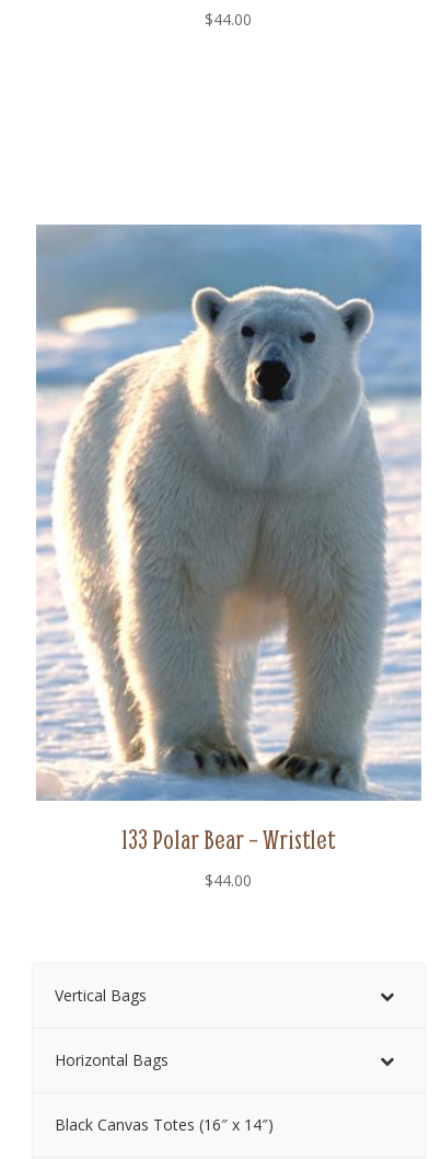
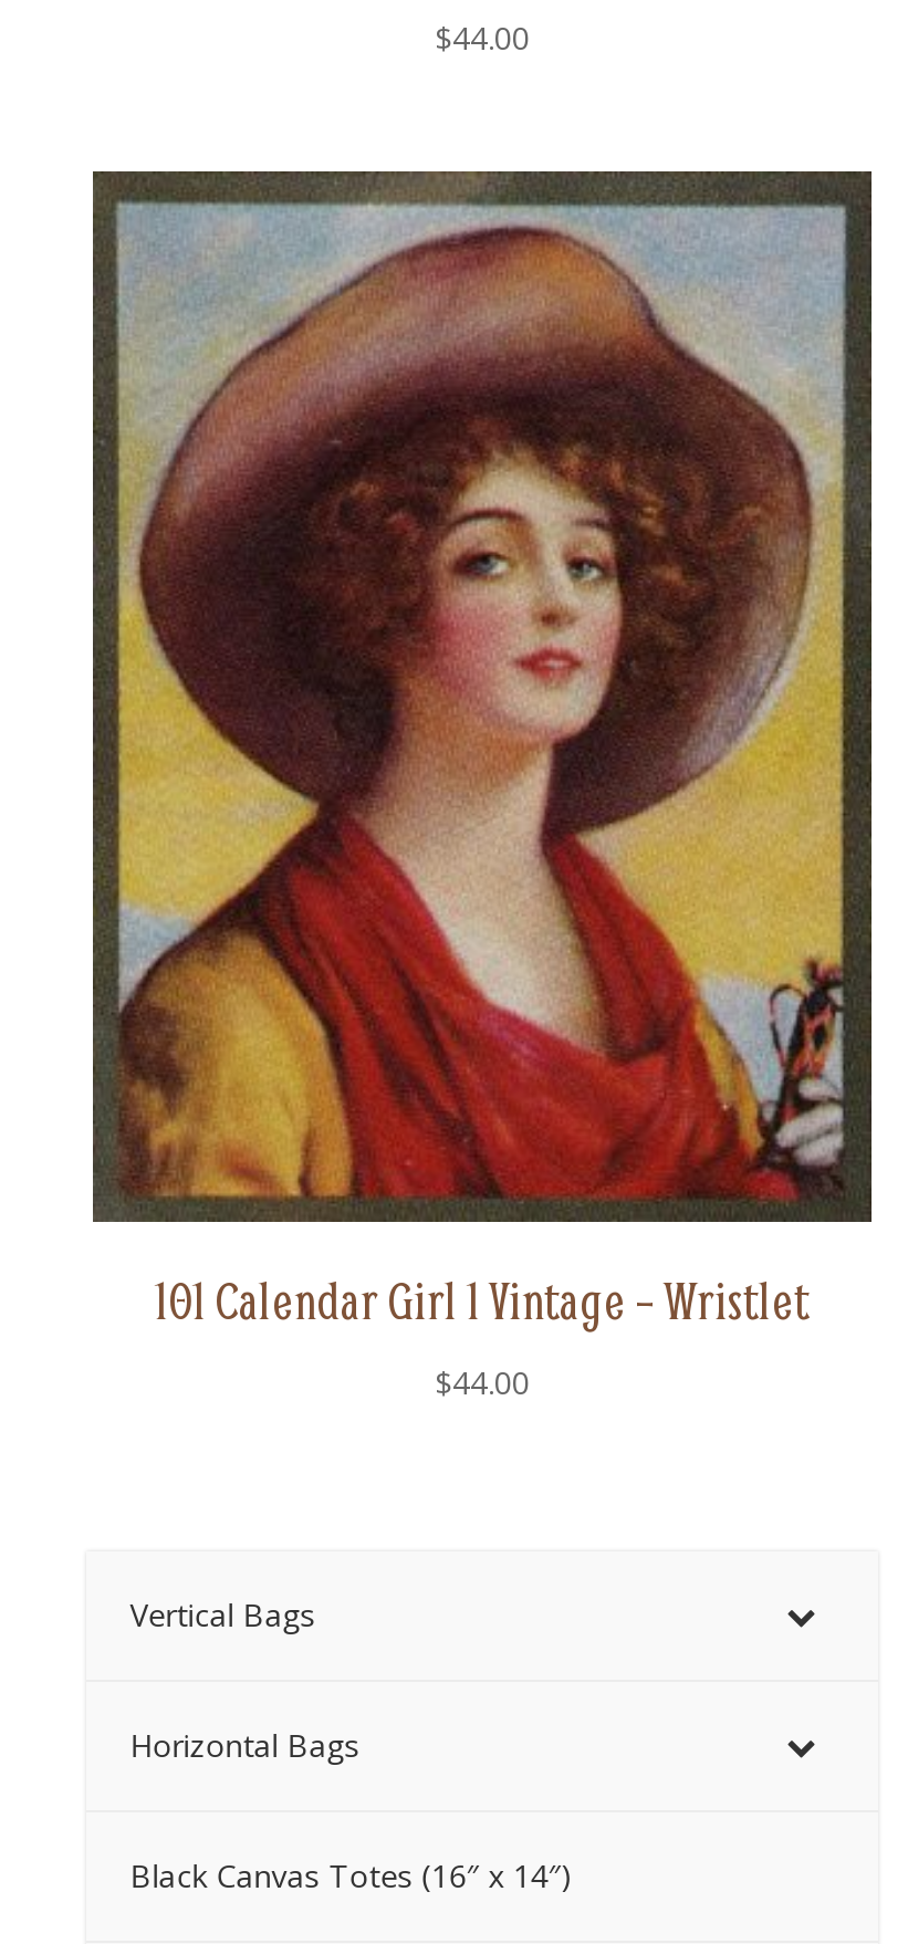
[35,223,422,856] [image] | 133 Polar Bear – Wristlet -> [91,168,874,1332] [image] | 101 Calendar Girl 1 Vintage – Wristlet

